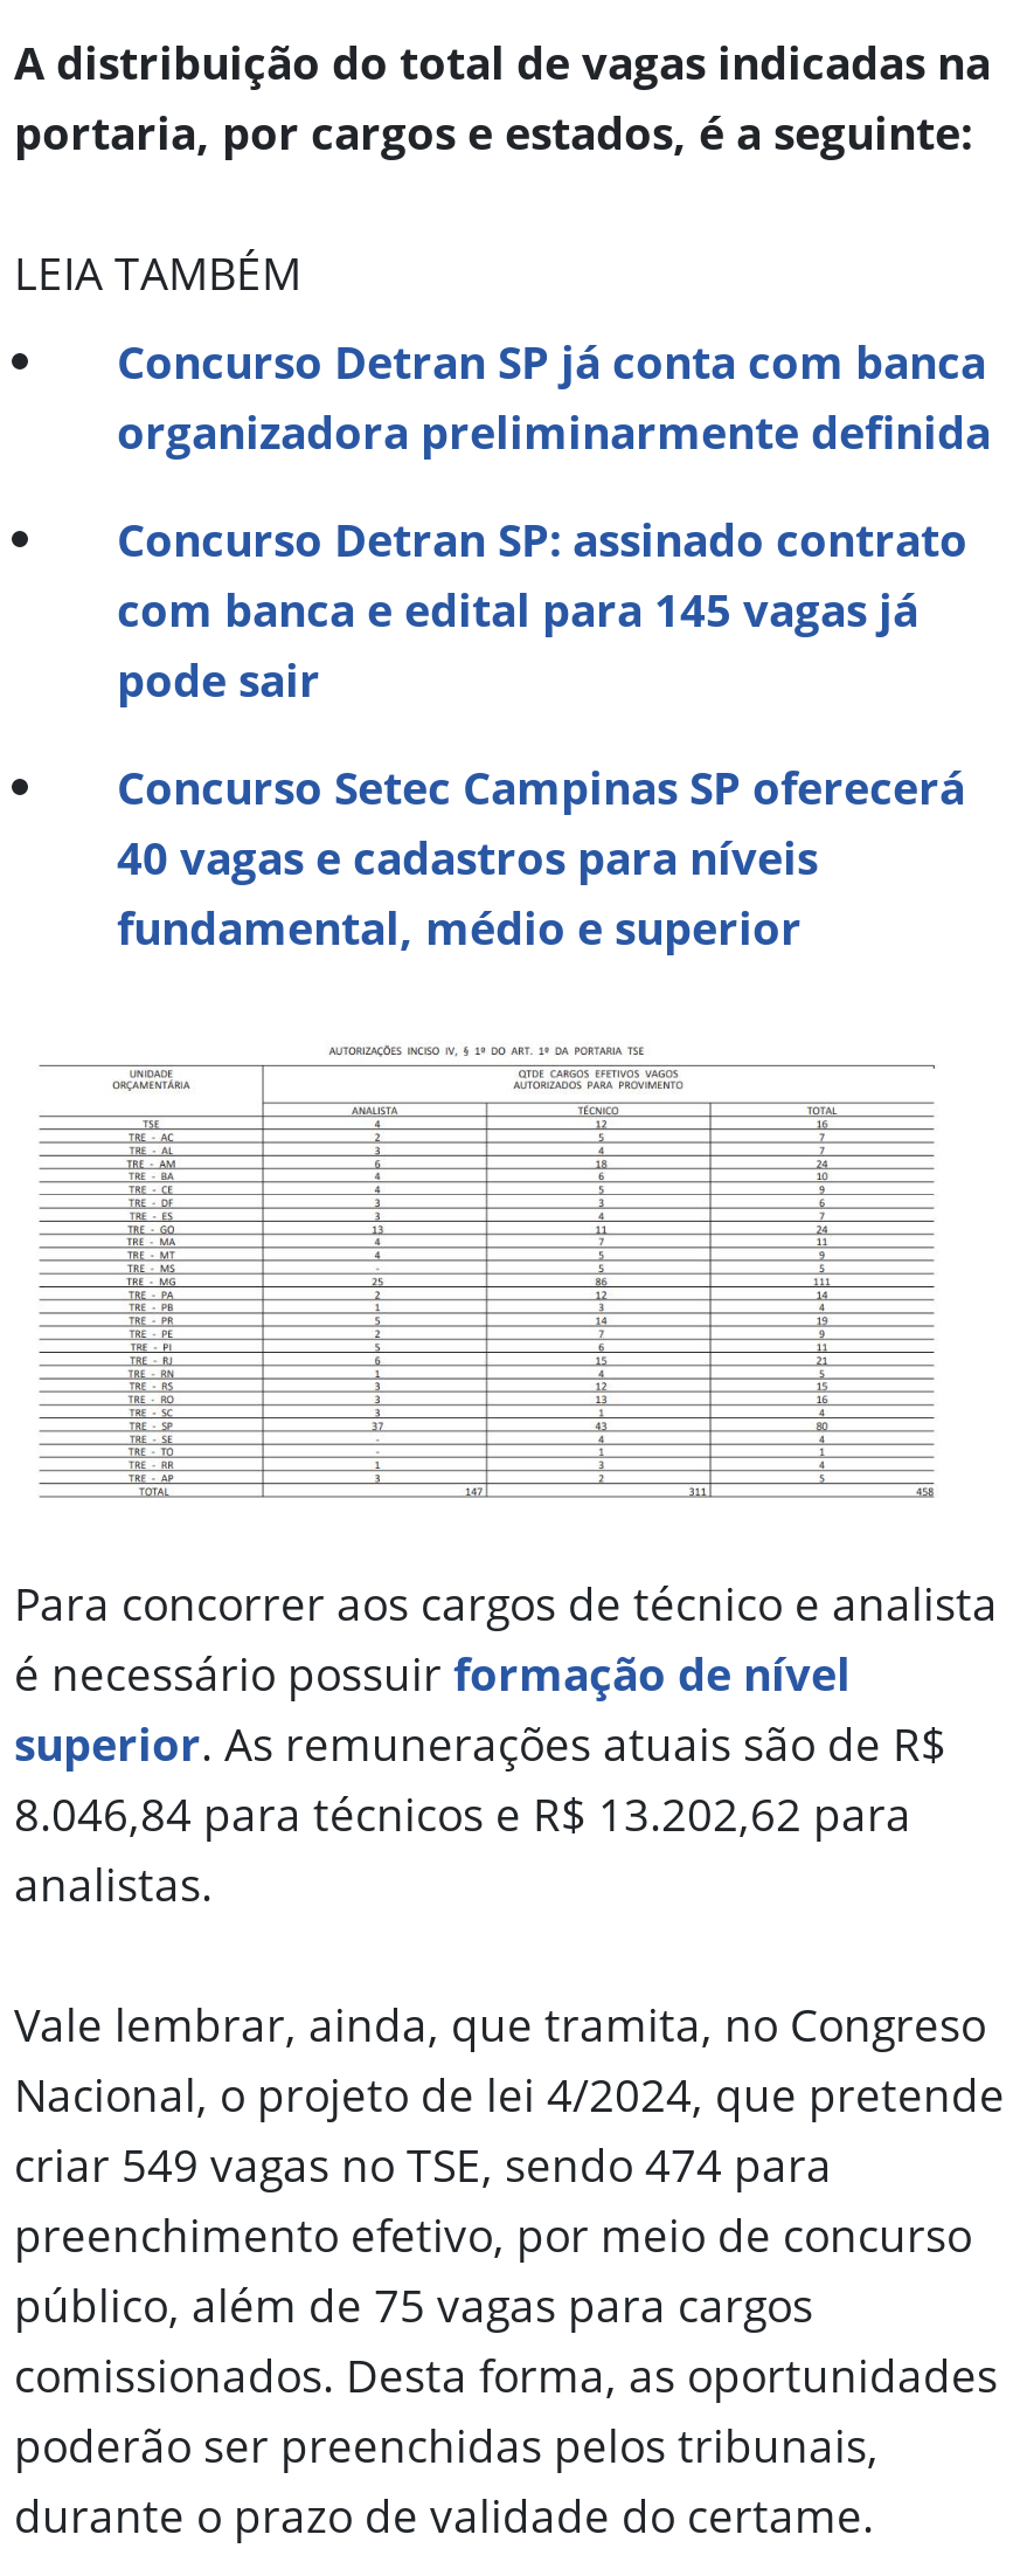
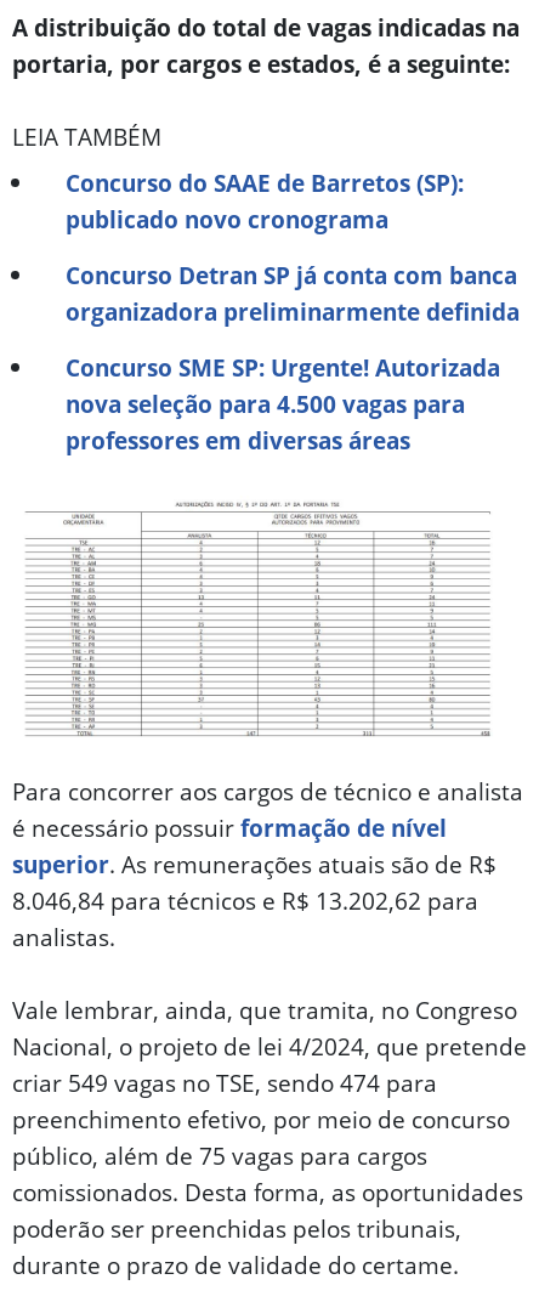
none -> [66,167,464,236] Concurso do SAAE de Barretos (SP): | publicado novo cronograma
moved [117,330,991,463] -> [66,259,520,328]: Concurso Detran SP já conta com banca | organizadora preliminarmente definida
[117,508,967,959] Concurso Detran SP: assinado contrato | com banca e edital para 145 vagas já | pode sair | Concurso Setec Campinas SP oferecerá | 40 vagas e cadastros para níveis | fundamental, médio e superior -> [66,351,500,457] Concurso SME SP: Urgente! Autorizada | nova seleção para 4.500 vagas para | professores em diversas áreas

